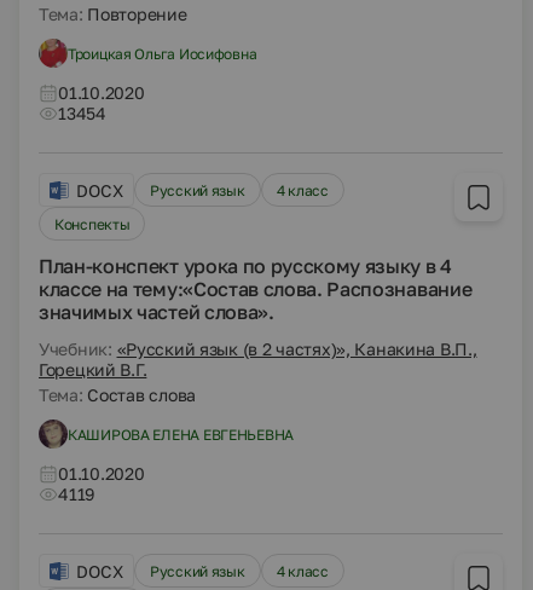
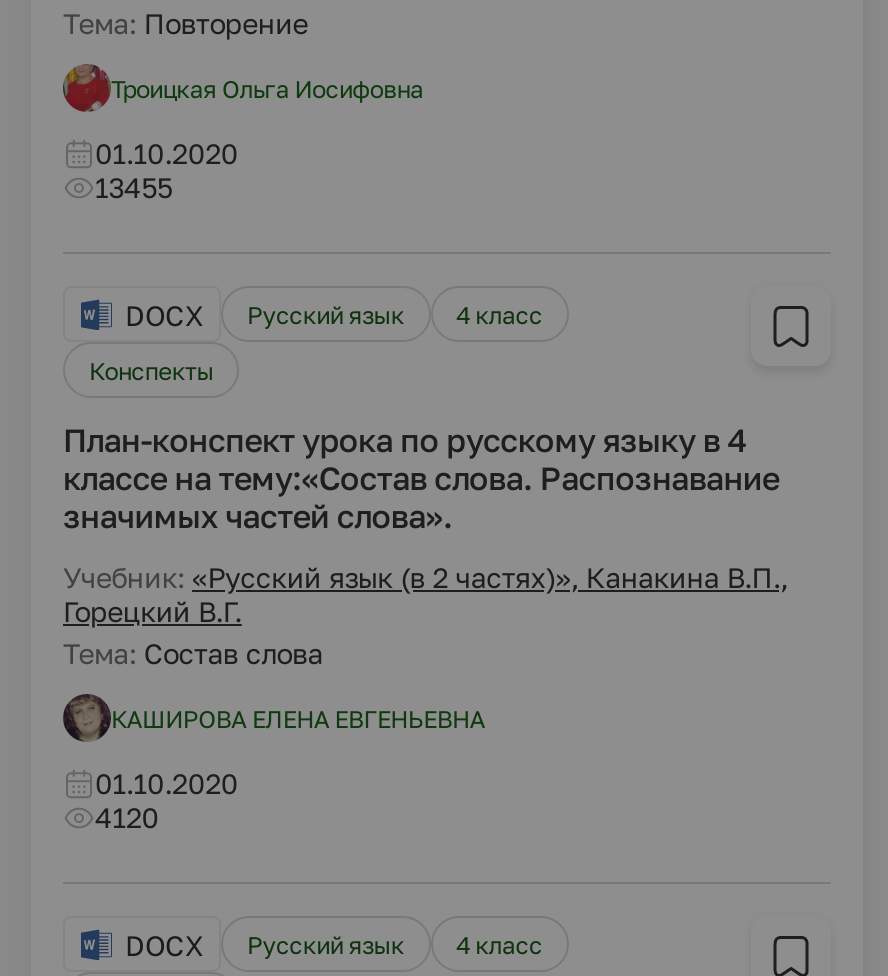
[58,103,106,123] 13454 -> [95,170,173,204] 13455
[58,484,94,504] 4119 -> [95,800,159,834] 4120

